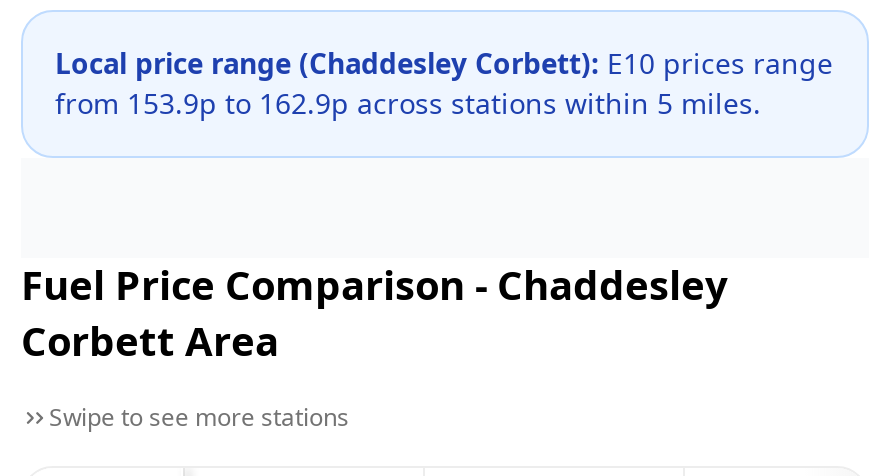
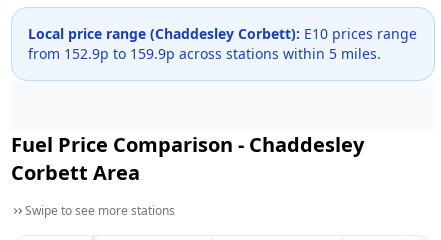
[55,84,761,122] from 153.9p to 162.9p across stations within 5 miles. -> [28,44,381,63] from 152.9p to 159.9p across stations within 5 miles.

